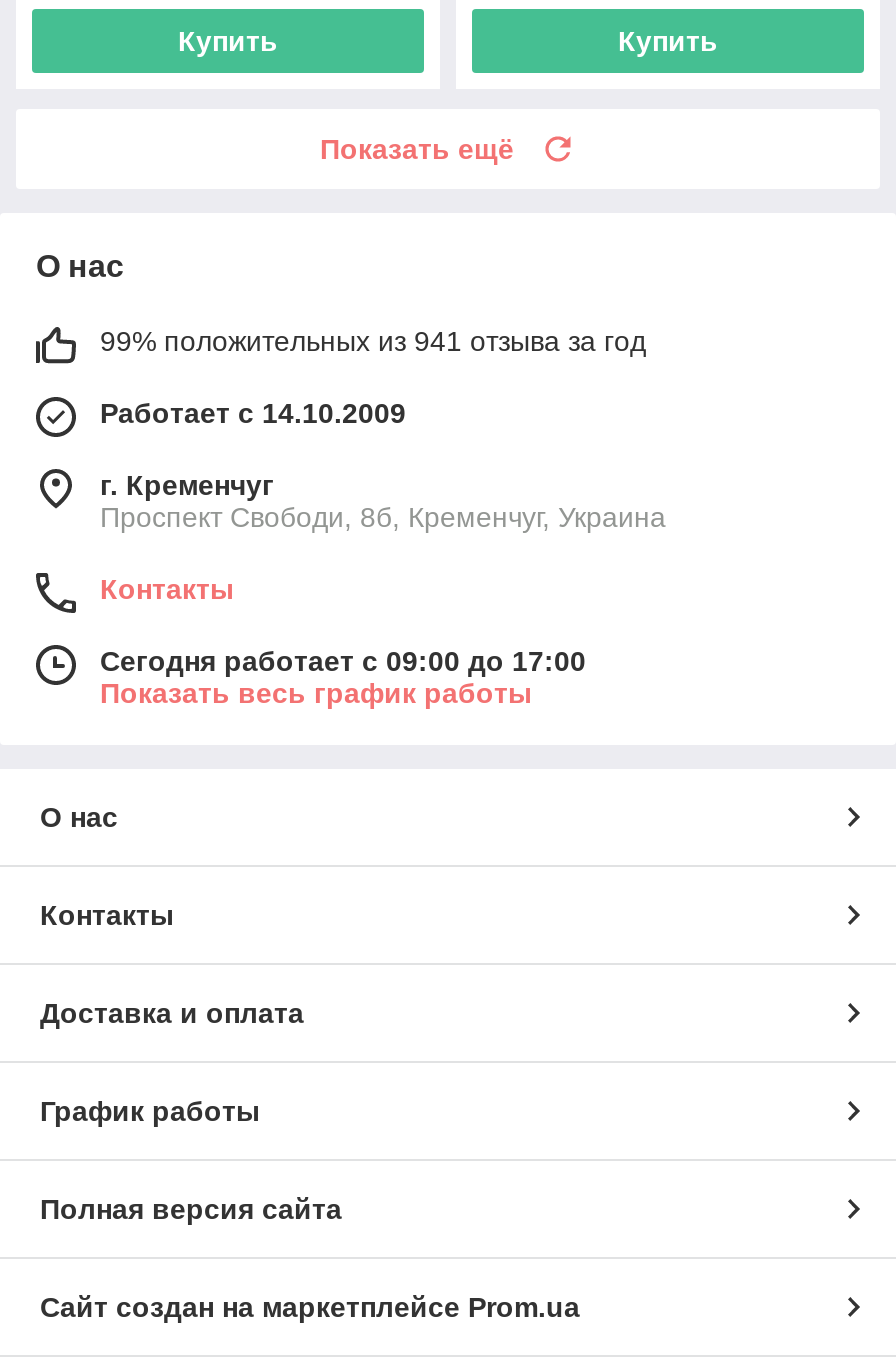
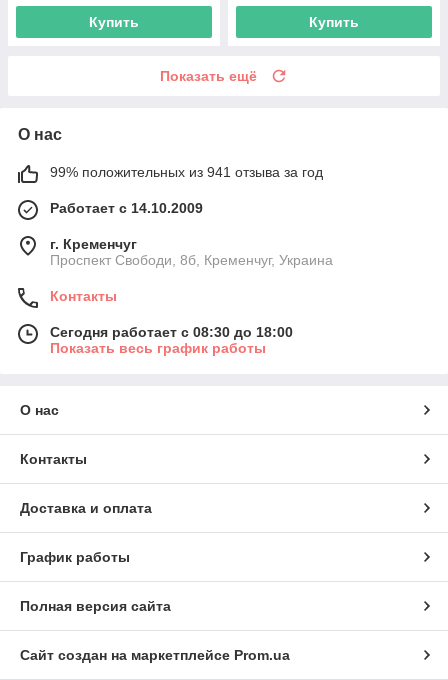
[100,645,586,677] Сегодня работает с 09:00 до 17:00 -> [50,324,293,340] Сегодня работает с 08:30 до 18:00

